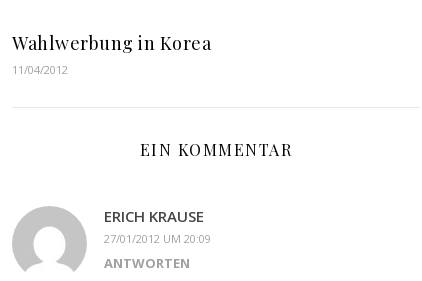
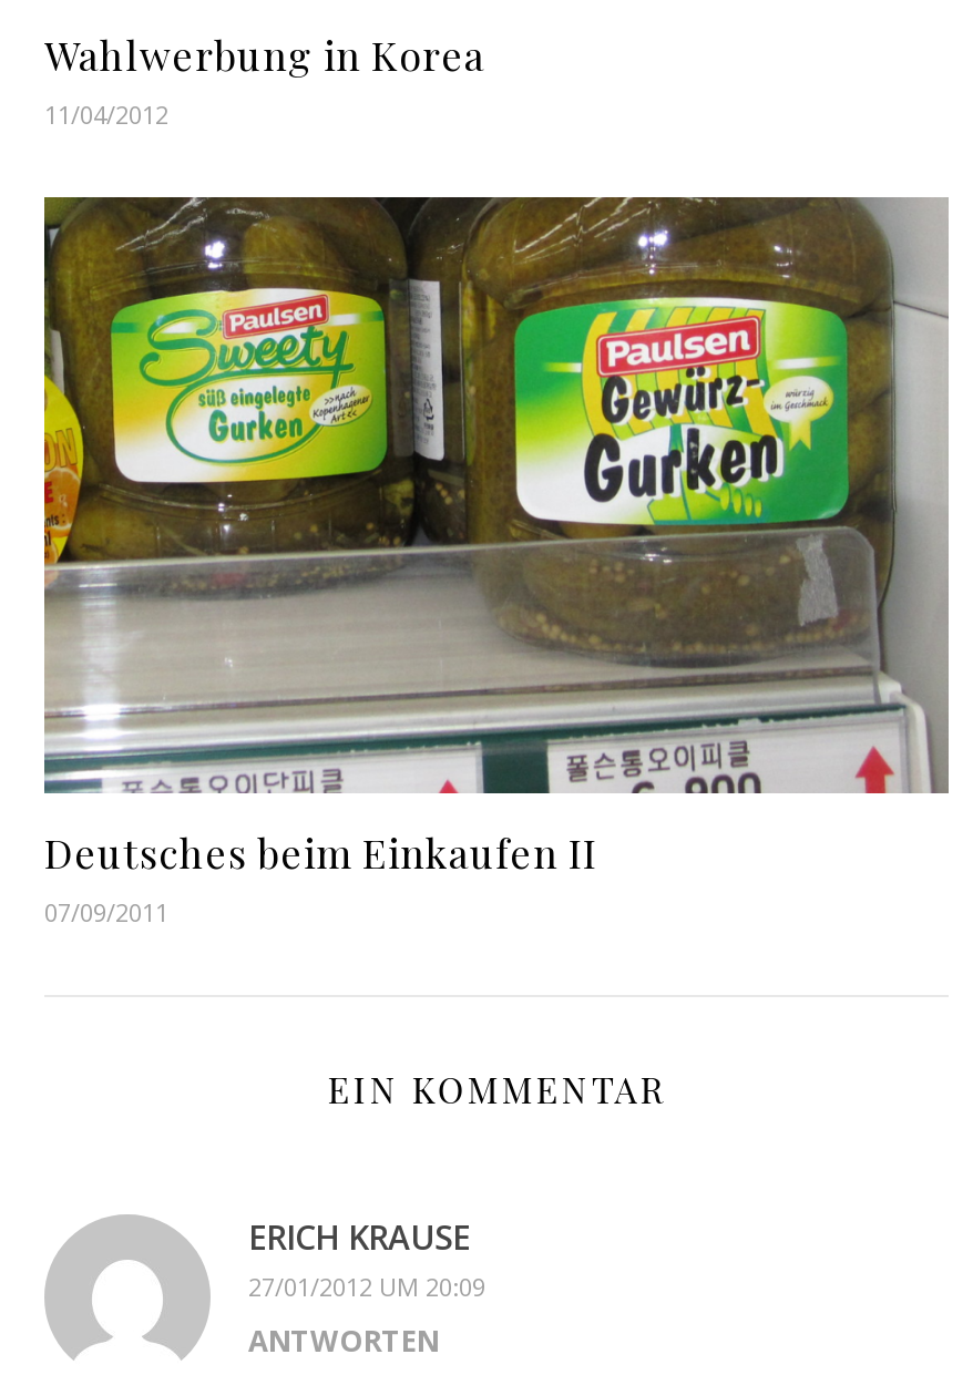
none -> [42,195,951,929] [image] | Deutsches beim Einkaufen II | 07/09/2011

